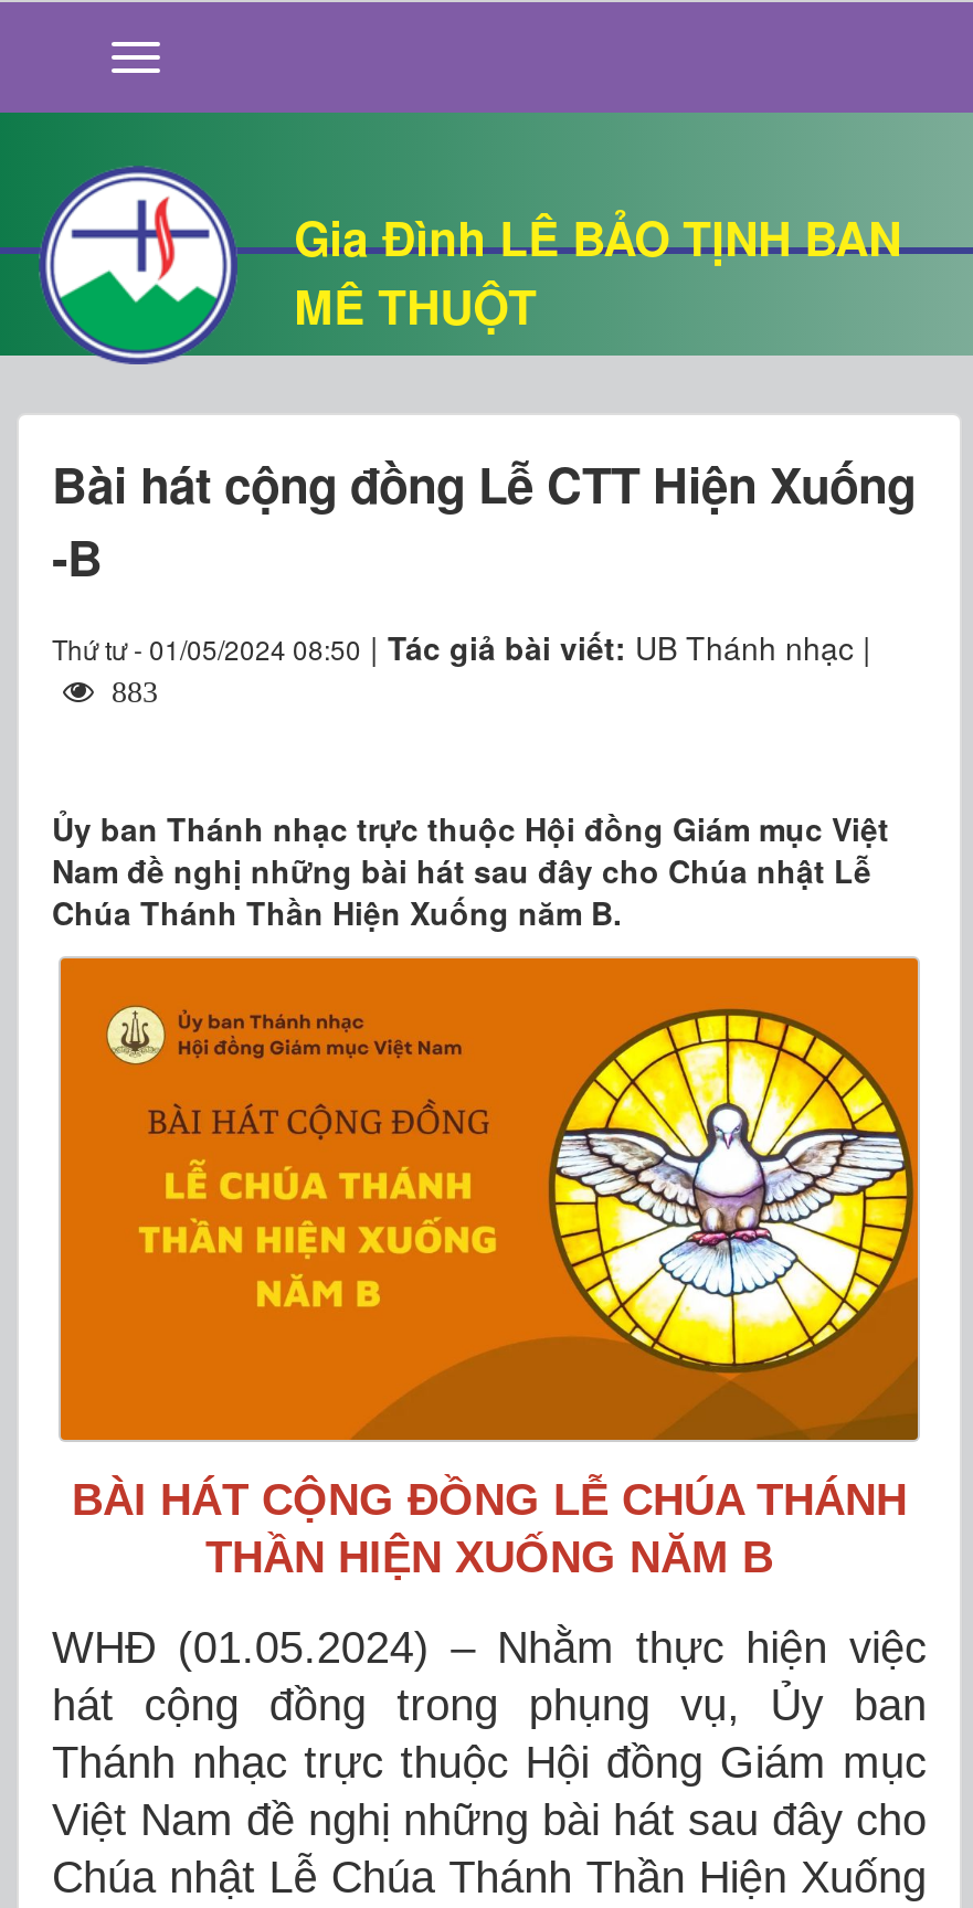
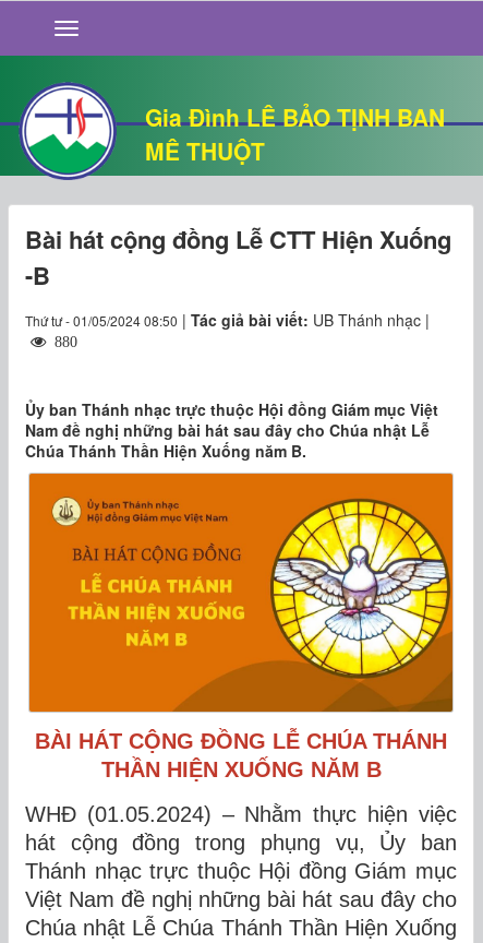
[94,676,158,707] 883 -> [46,334,77,349] 880

